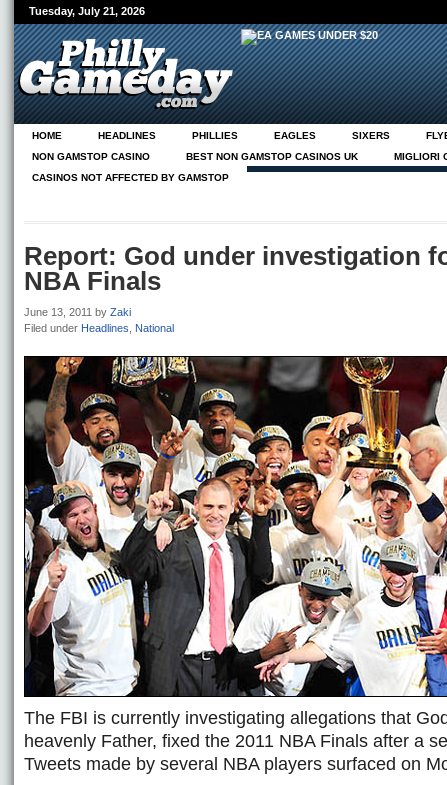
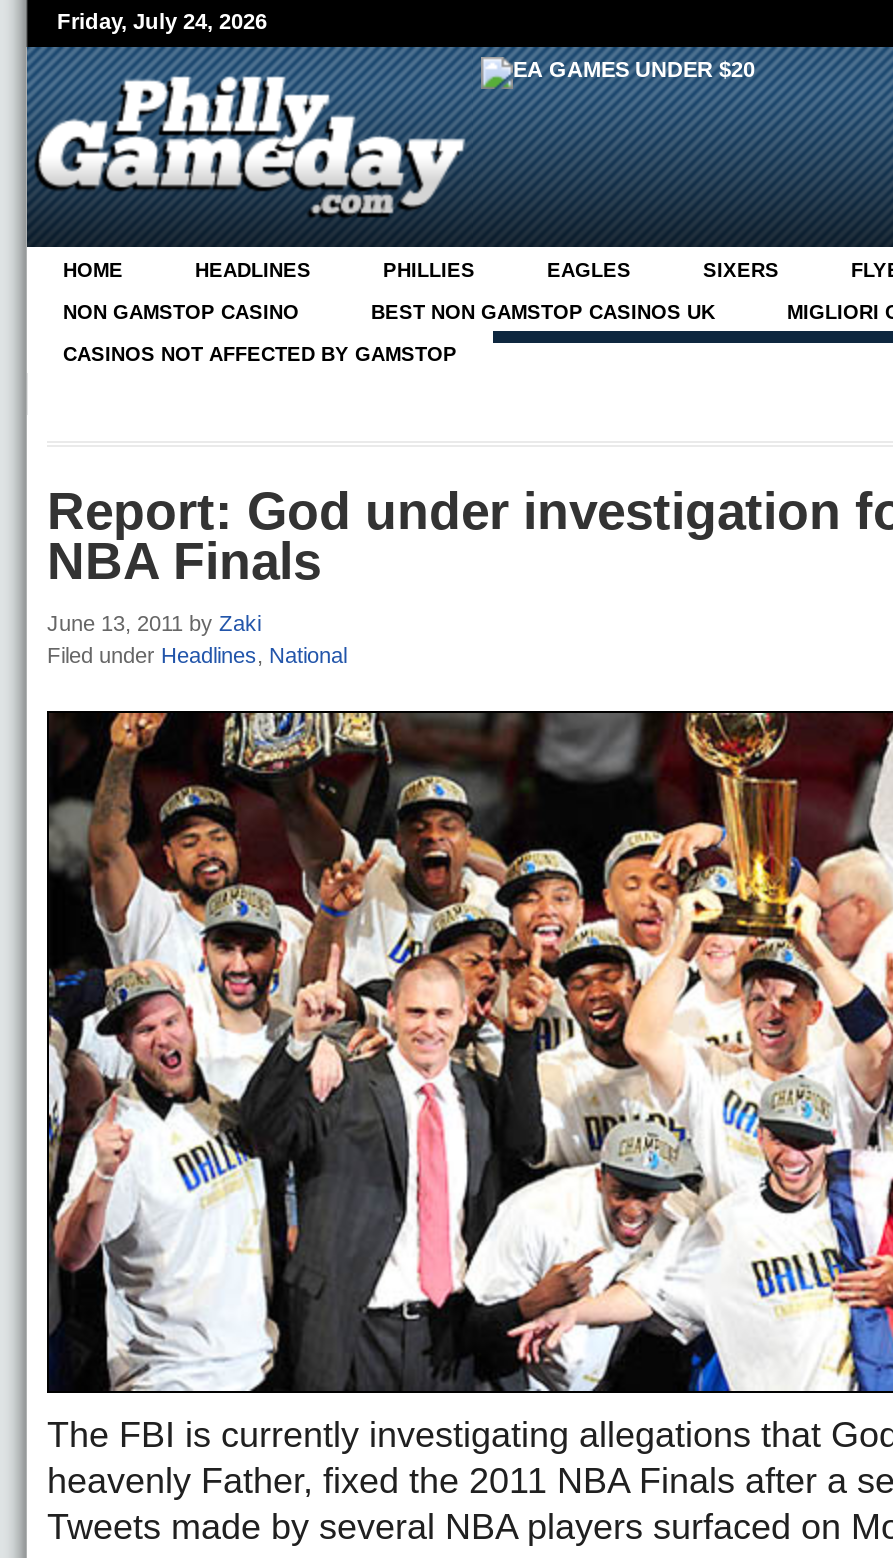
[29,5,145,17] Tuesday, July 21, 2026 -> [57,9,267,33] Friday, July 24, 2026

